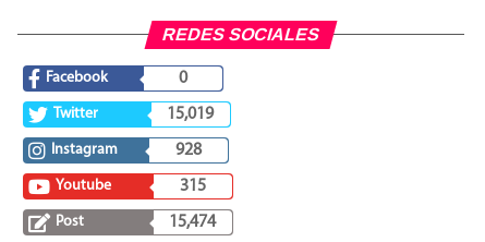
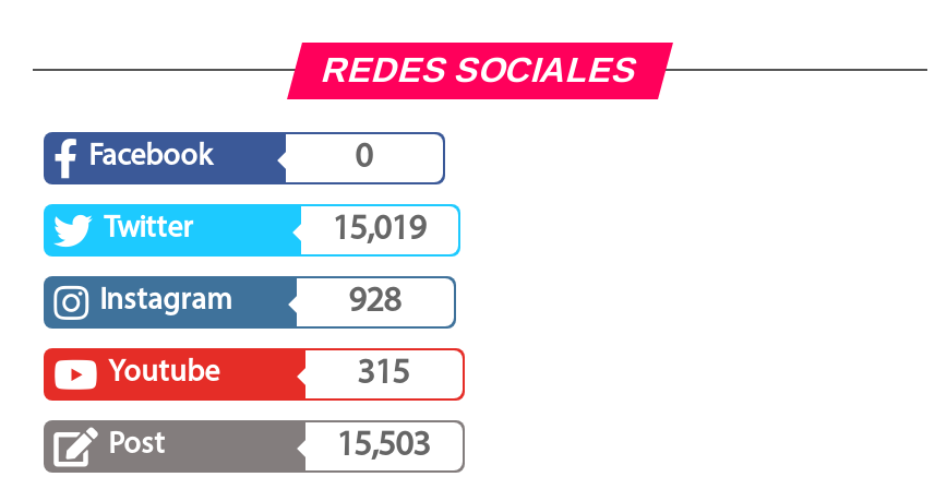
[169,214,216,231] 15,474 -> [336,429,430,464] 15,503

